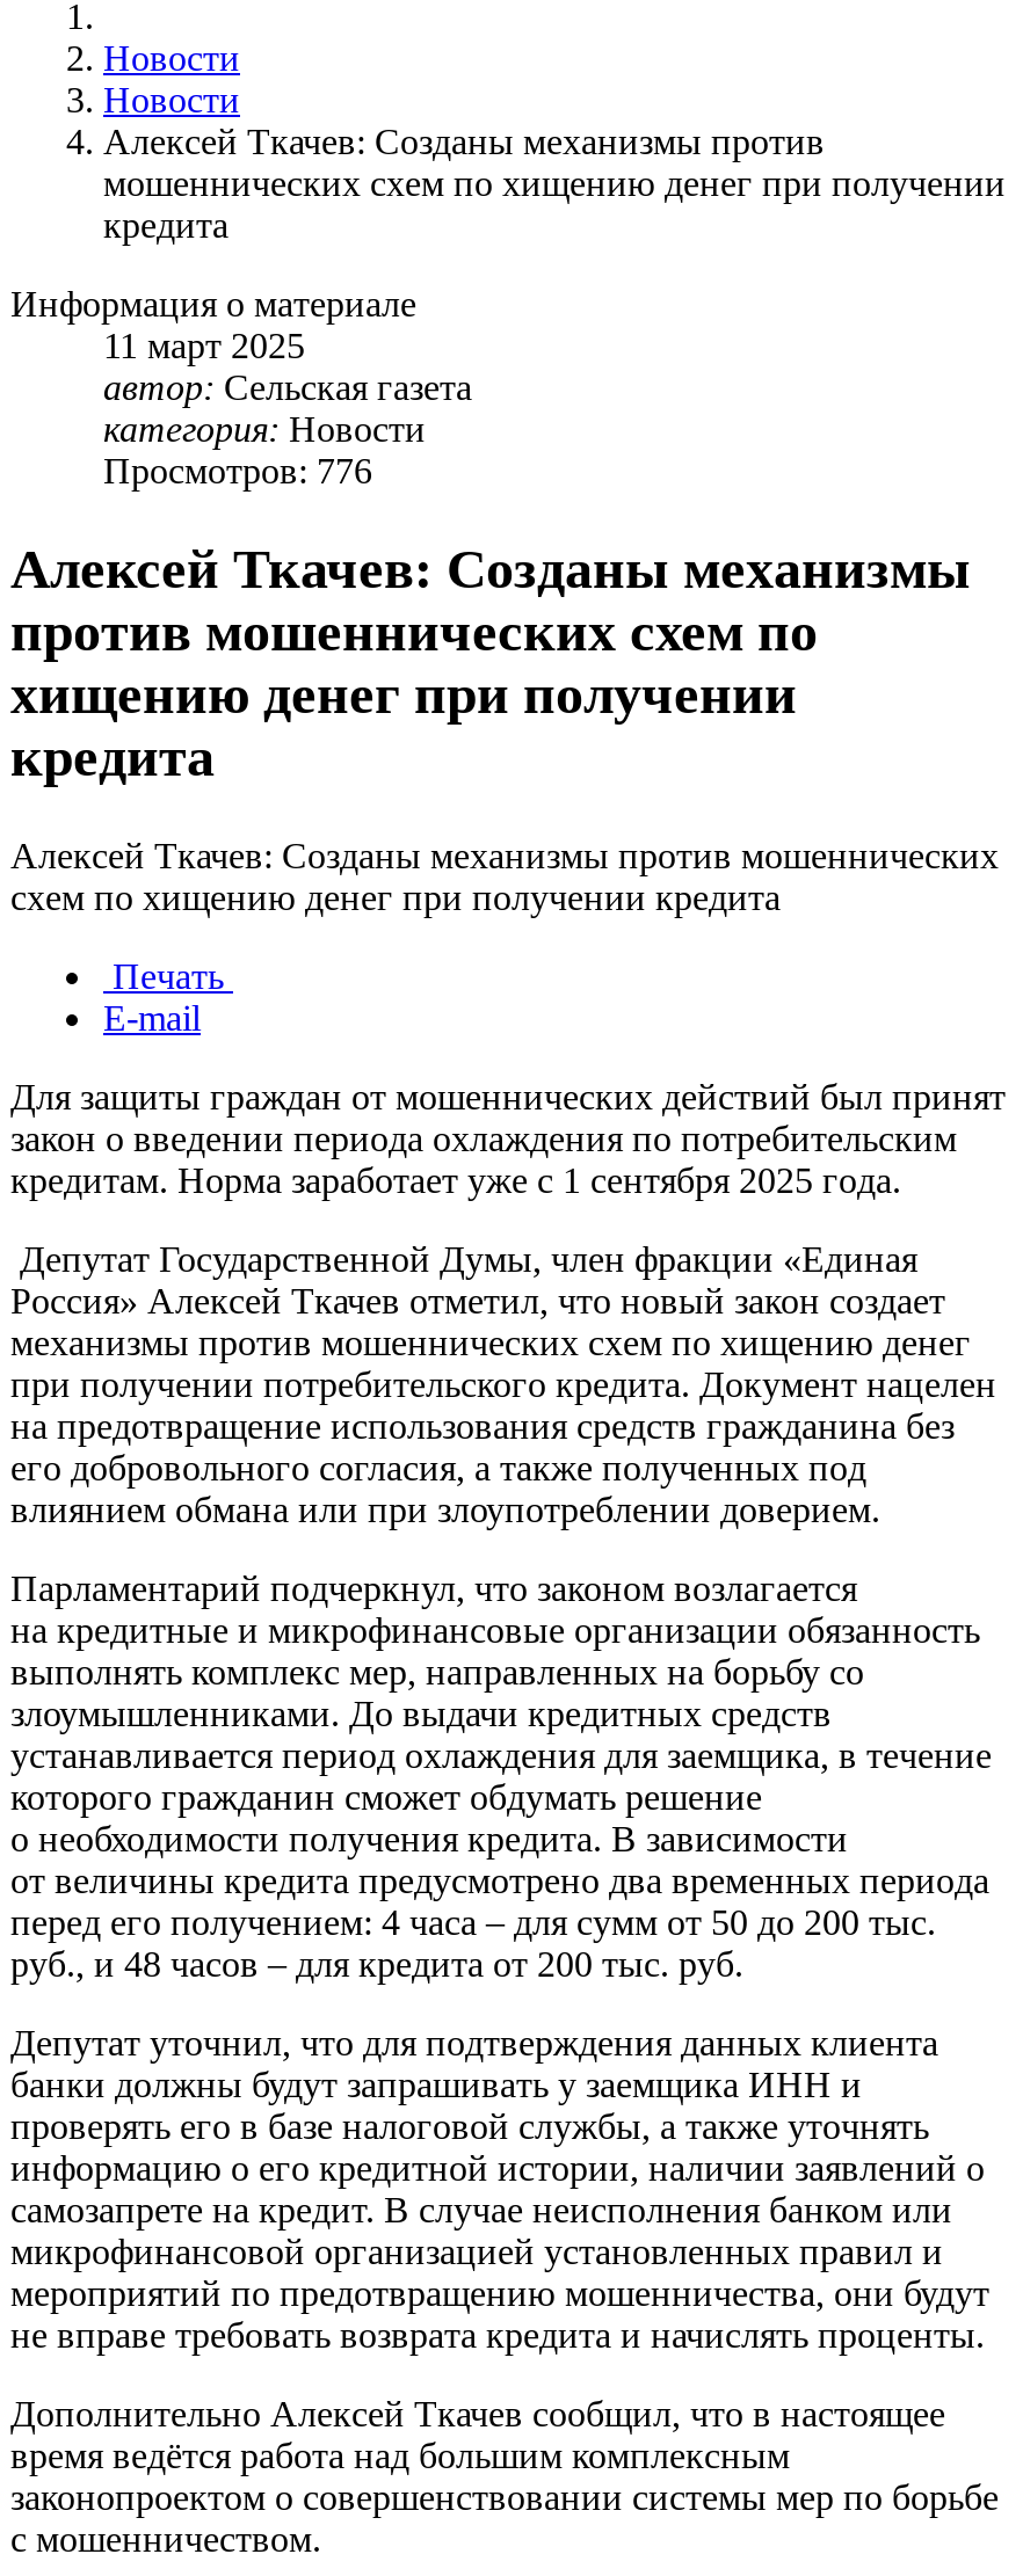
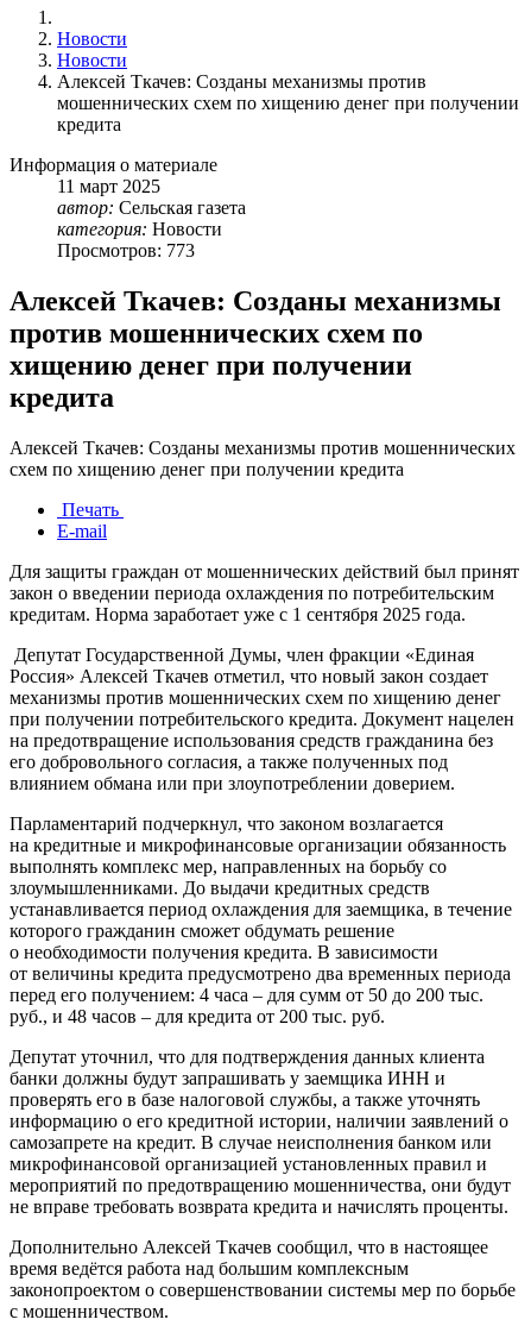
[103,452,372,491] Просмотров: 776 -> [57,241,195,261] Просмотров: 773

